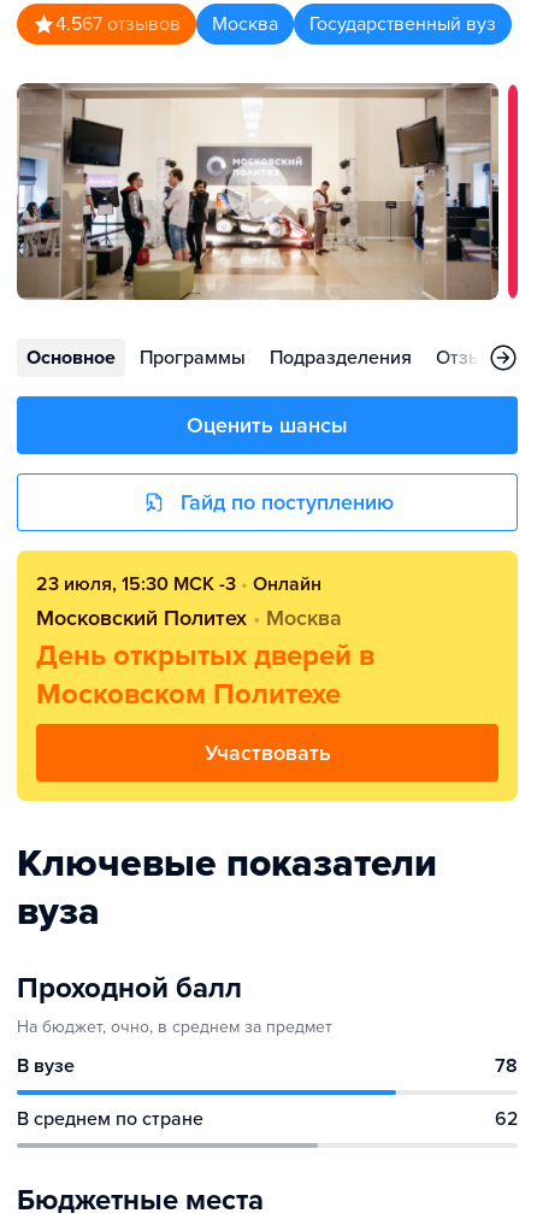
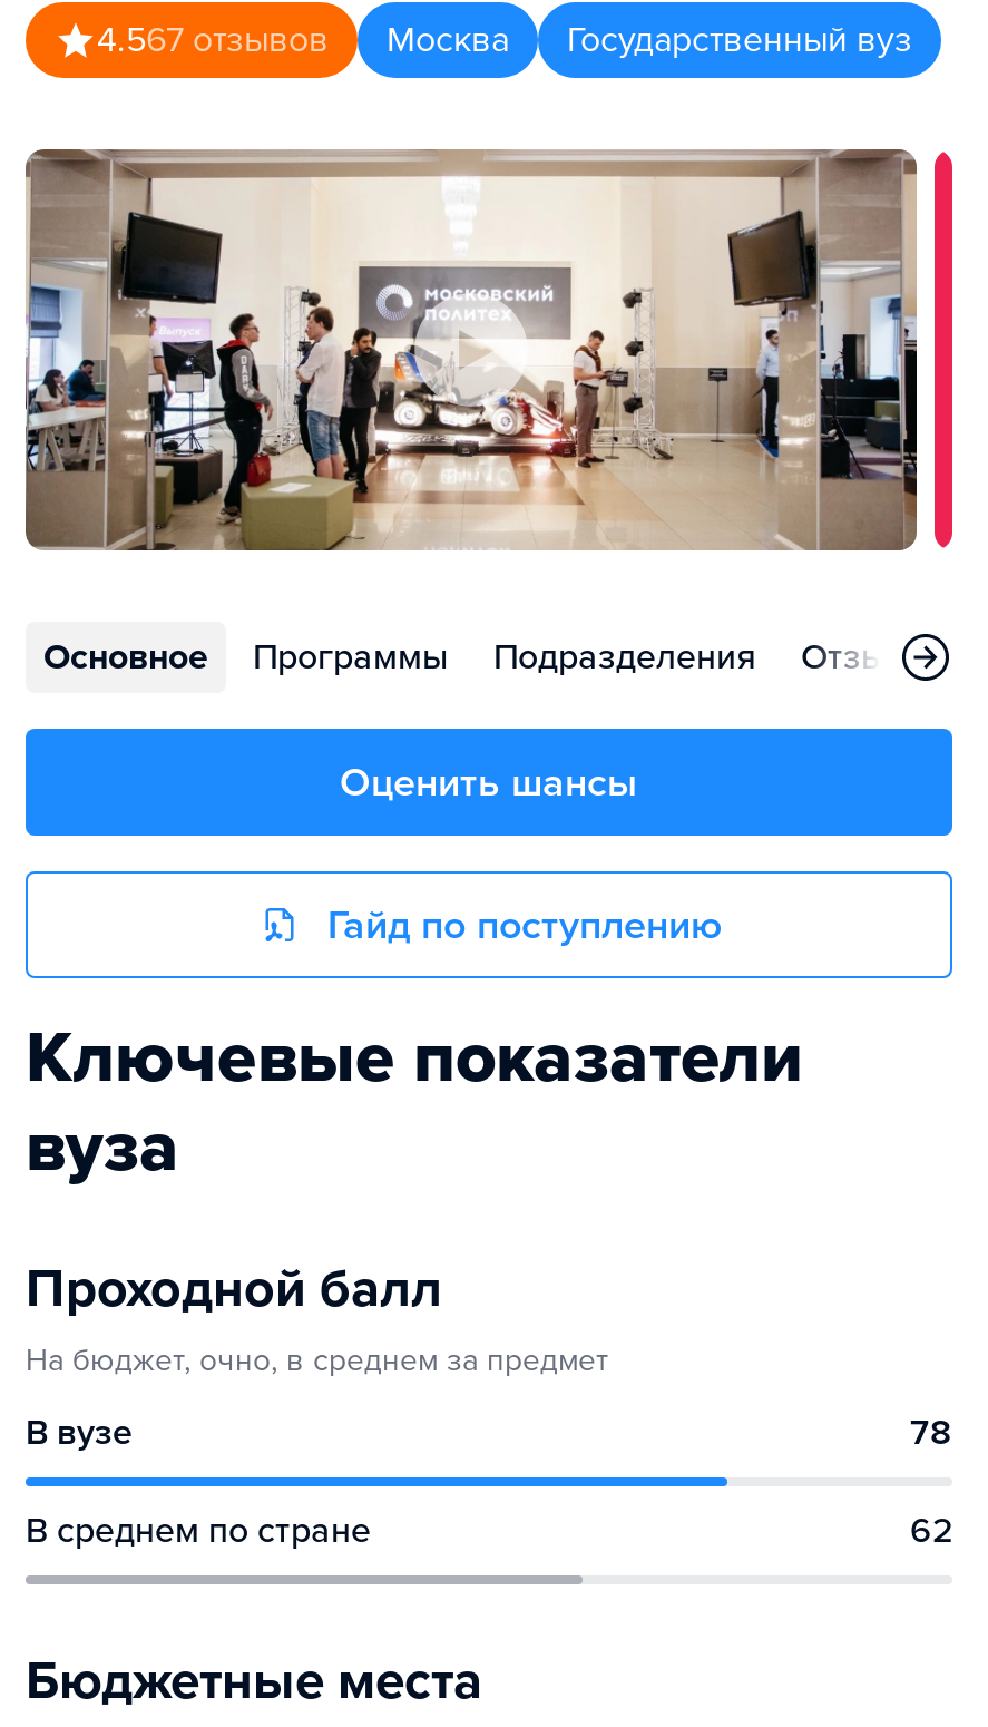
[16,549,519,805] [image] | 23 июля, 15:30 МСК -3 • Онлайн | Московский Политех • Москва | День открытых дверей в | Московском Политехе | Участвовать -> none

